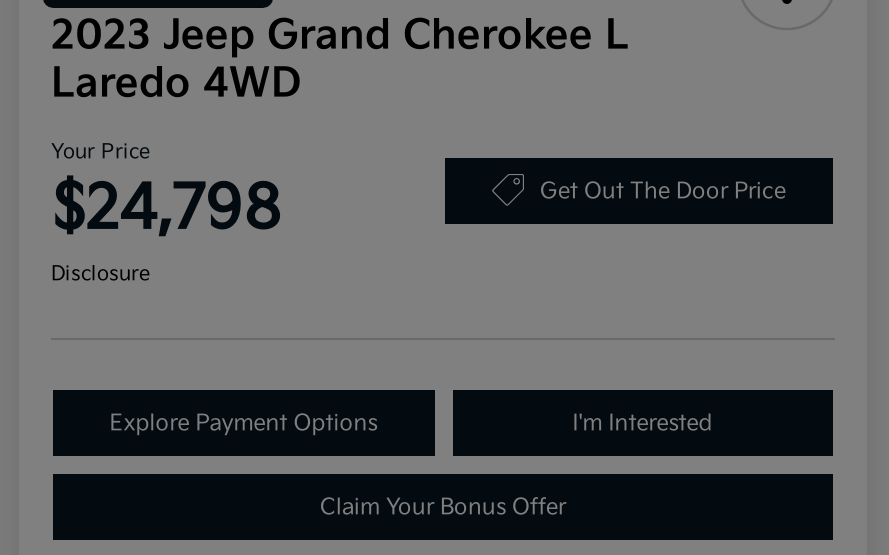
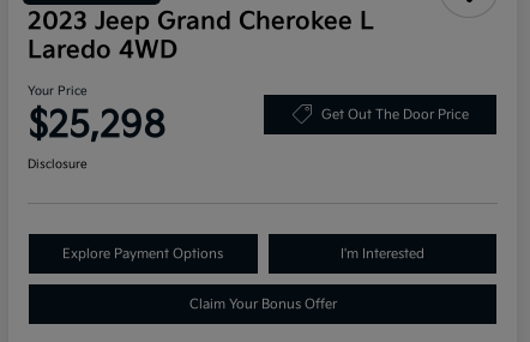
[51,174,281,246] $24,798 -> [28,105,165,148] $25,298

